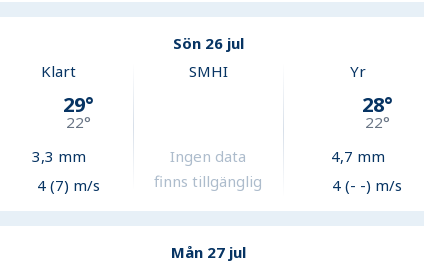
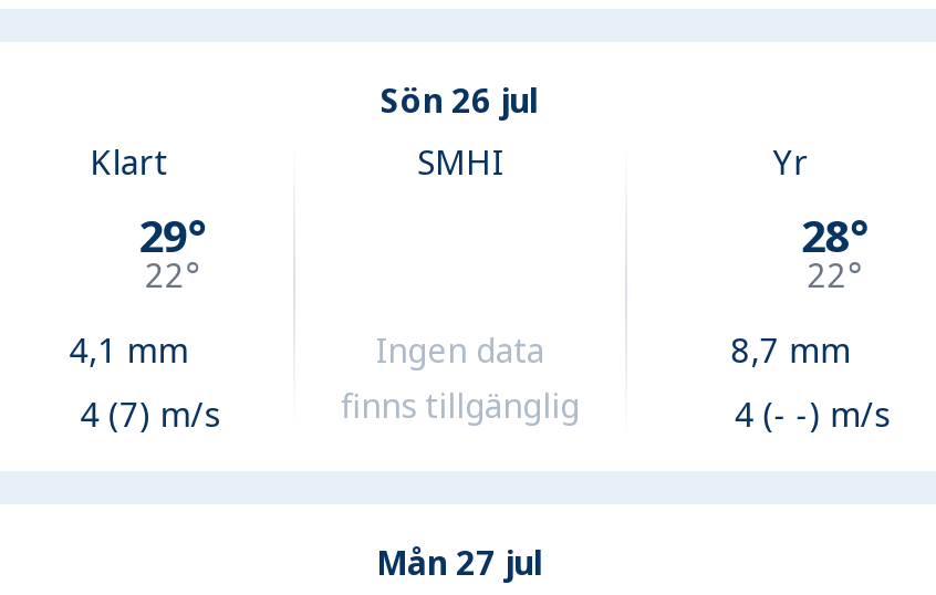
[32,146,86,166] 3,3 mm -> [69,328,189,372] 4,1 mm
[331,146,385,166] 4,7 mm -> [731,328,850,372] 8,7 mm

